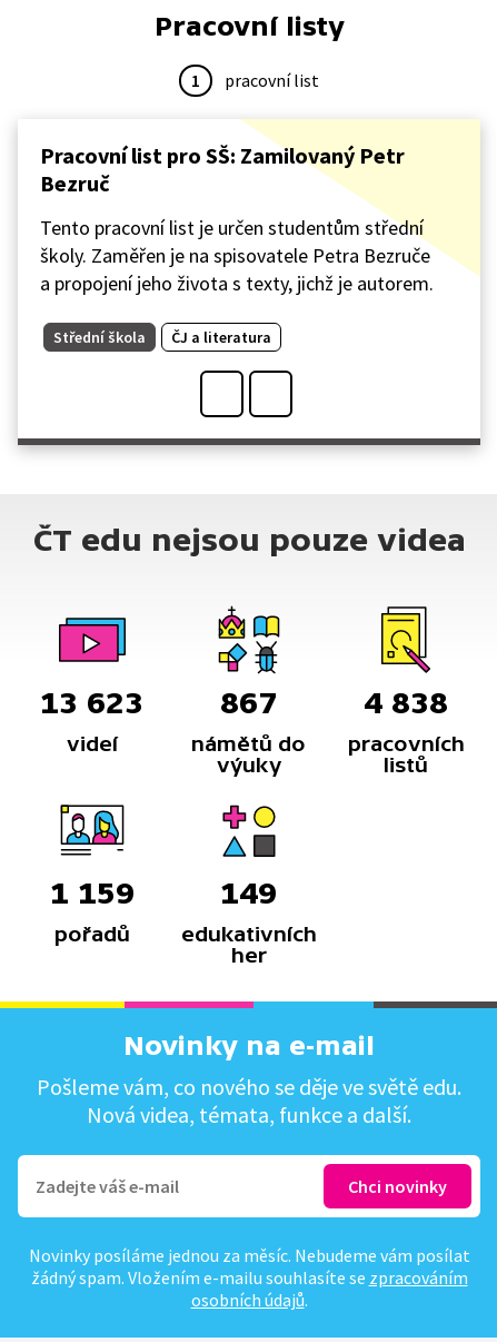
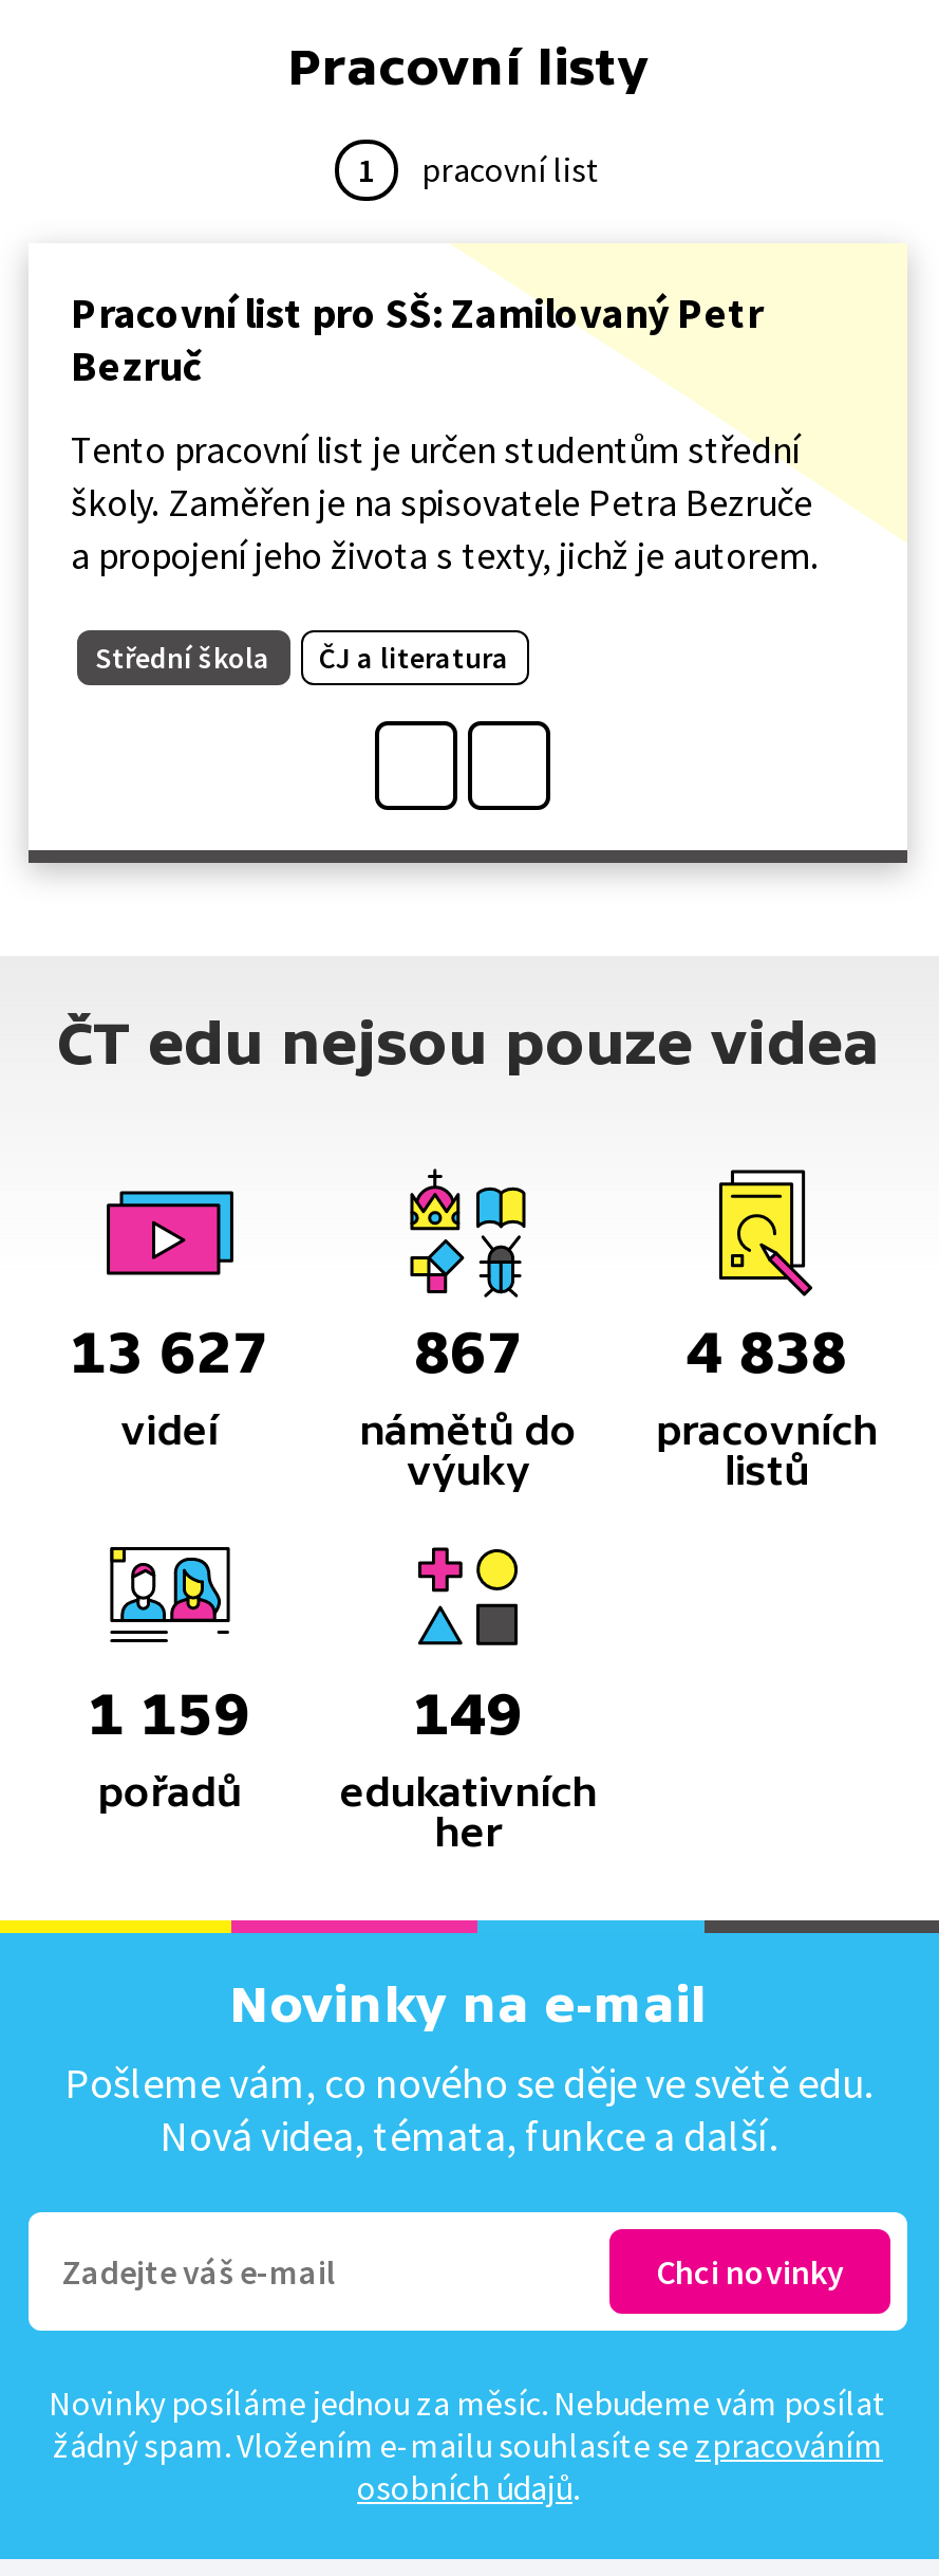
[40,684,144,720] 13 623 -> [71,1318,268,1385] 13 627

